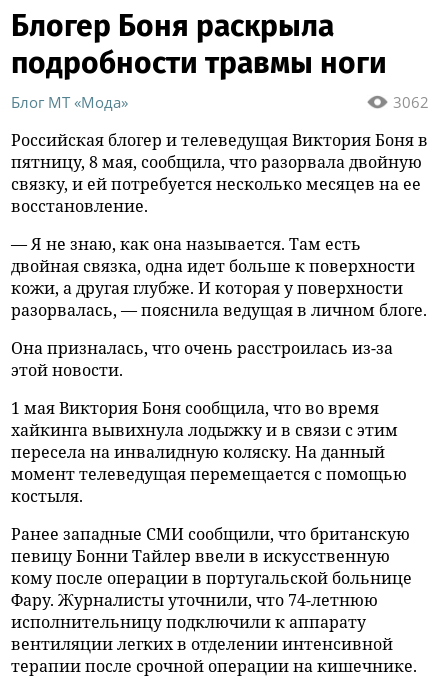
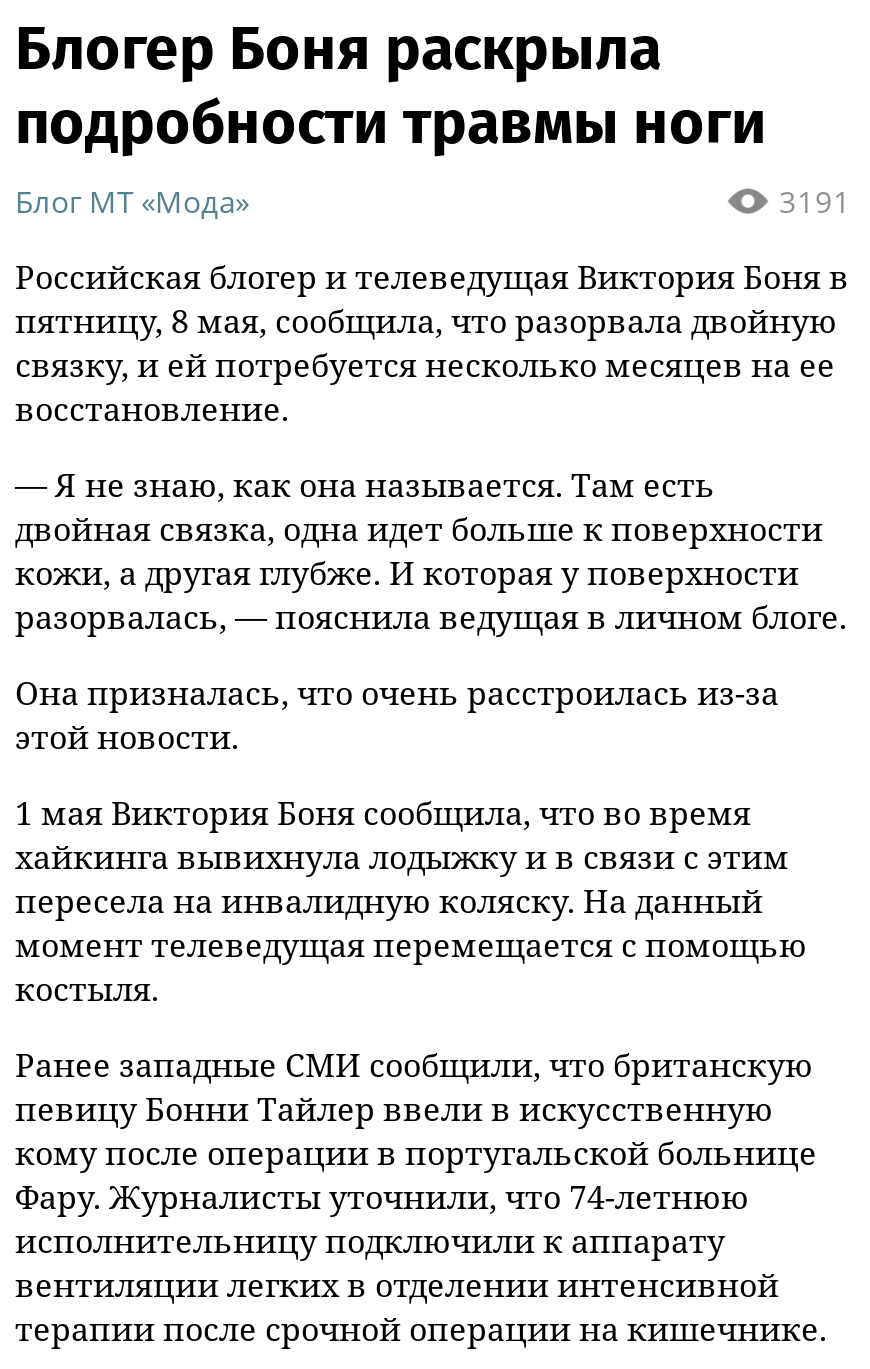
[393,92,429,112] 3062 -> [779,181,851,221] 3191

